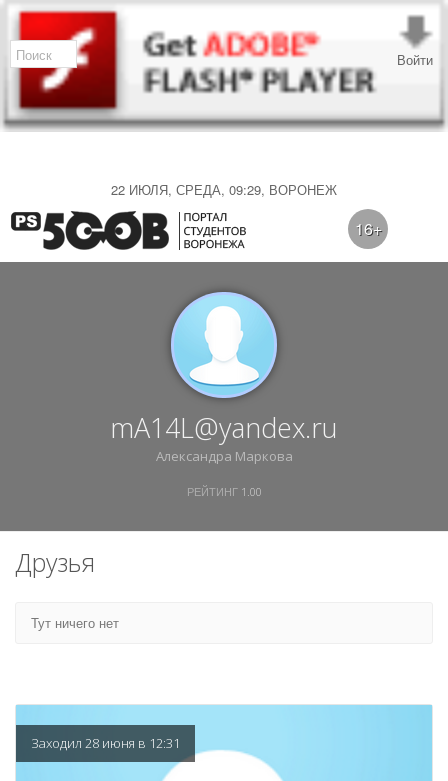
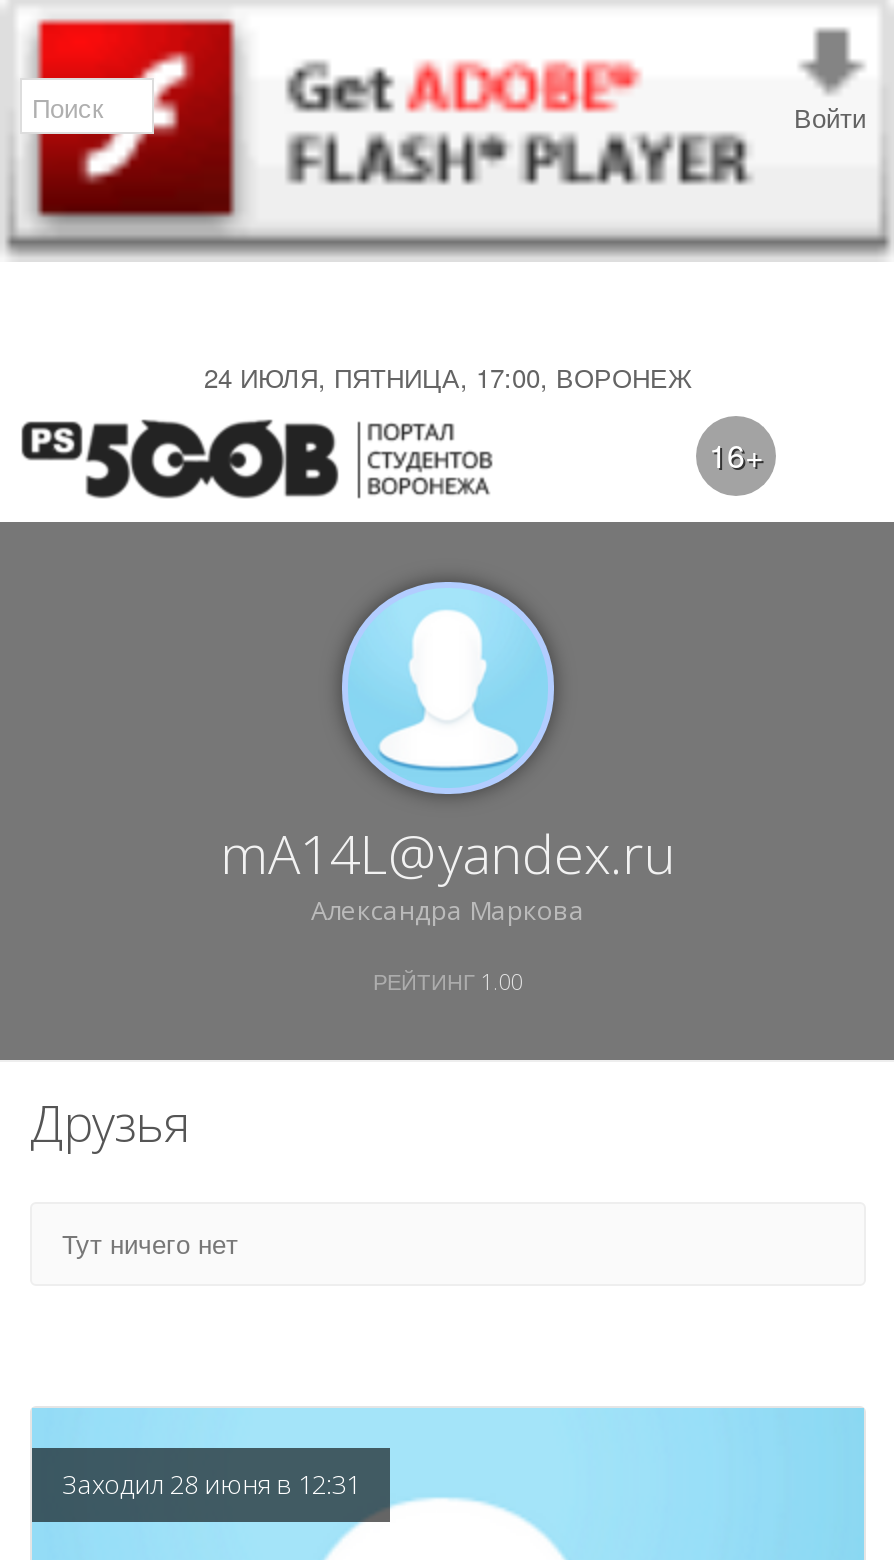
[111,180,337,199] 22 ИЮЛЯ, СРЕДА, 09:29, ВОРОНЕЖ -> [204,358,692,396] 24 ИЮЛЯ, ПЯТНИЦА, 17:00, ВОРОНЕЖ

